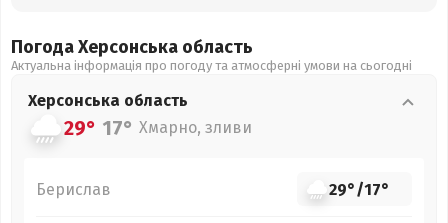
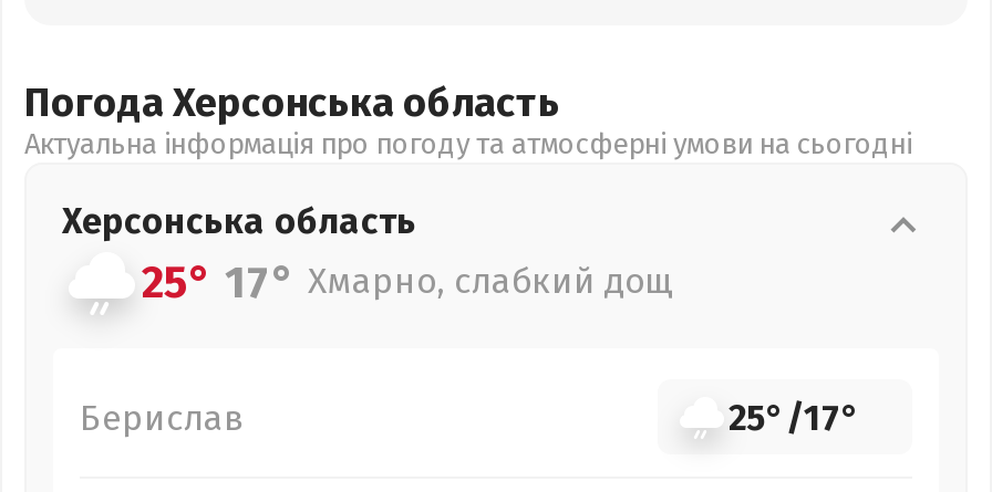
[64,116,252,140] 29° 17° Хмарно, зливи -> [142,255,675,308] 25° 17° Хмарно, слабкий дощ
[329,179,390,198] 29° /17° -> [728,396,861,438] 25° /17°

